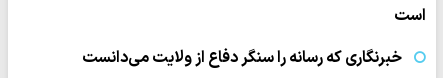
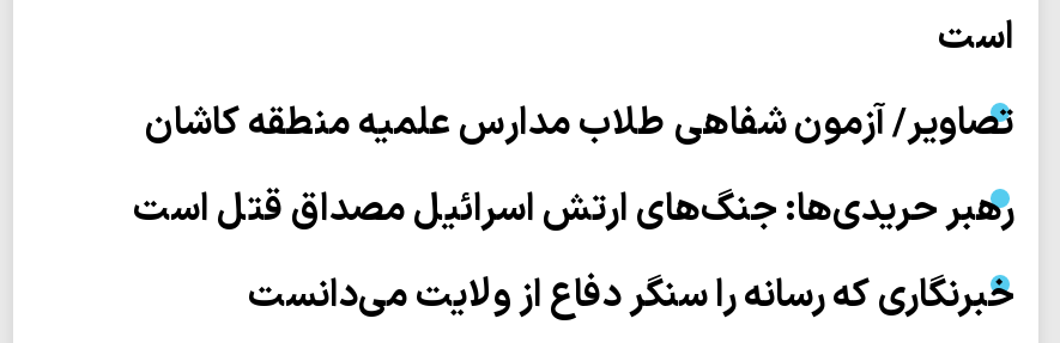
none -> [133,96,1014,239] تصاویر/ آزمون شفاهی طلاب مدارس علمیه منطقه کاشان | رهبر حریدی‌ها: جنگ‌های ارتش اسرائیل مصداق قتل است

